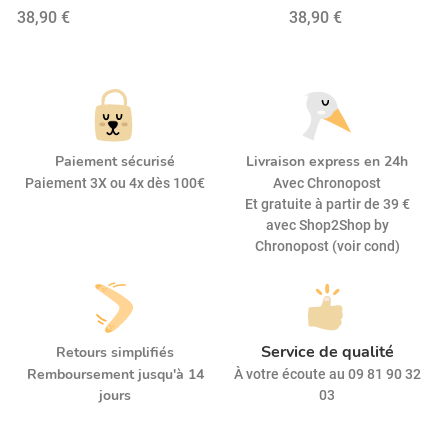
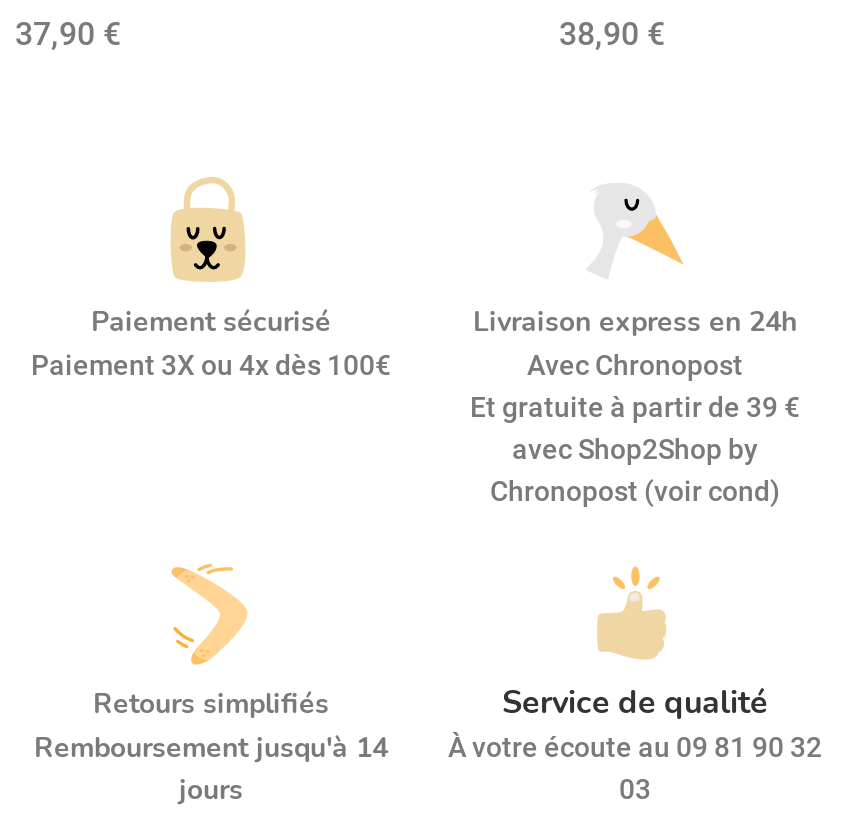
[17,8,70,27] 38,90 € -> [15,14,121,52] 37,90 €

